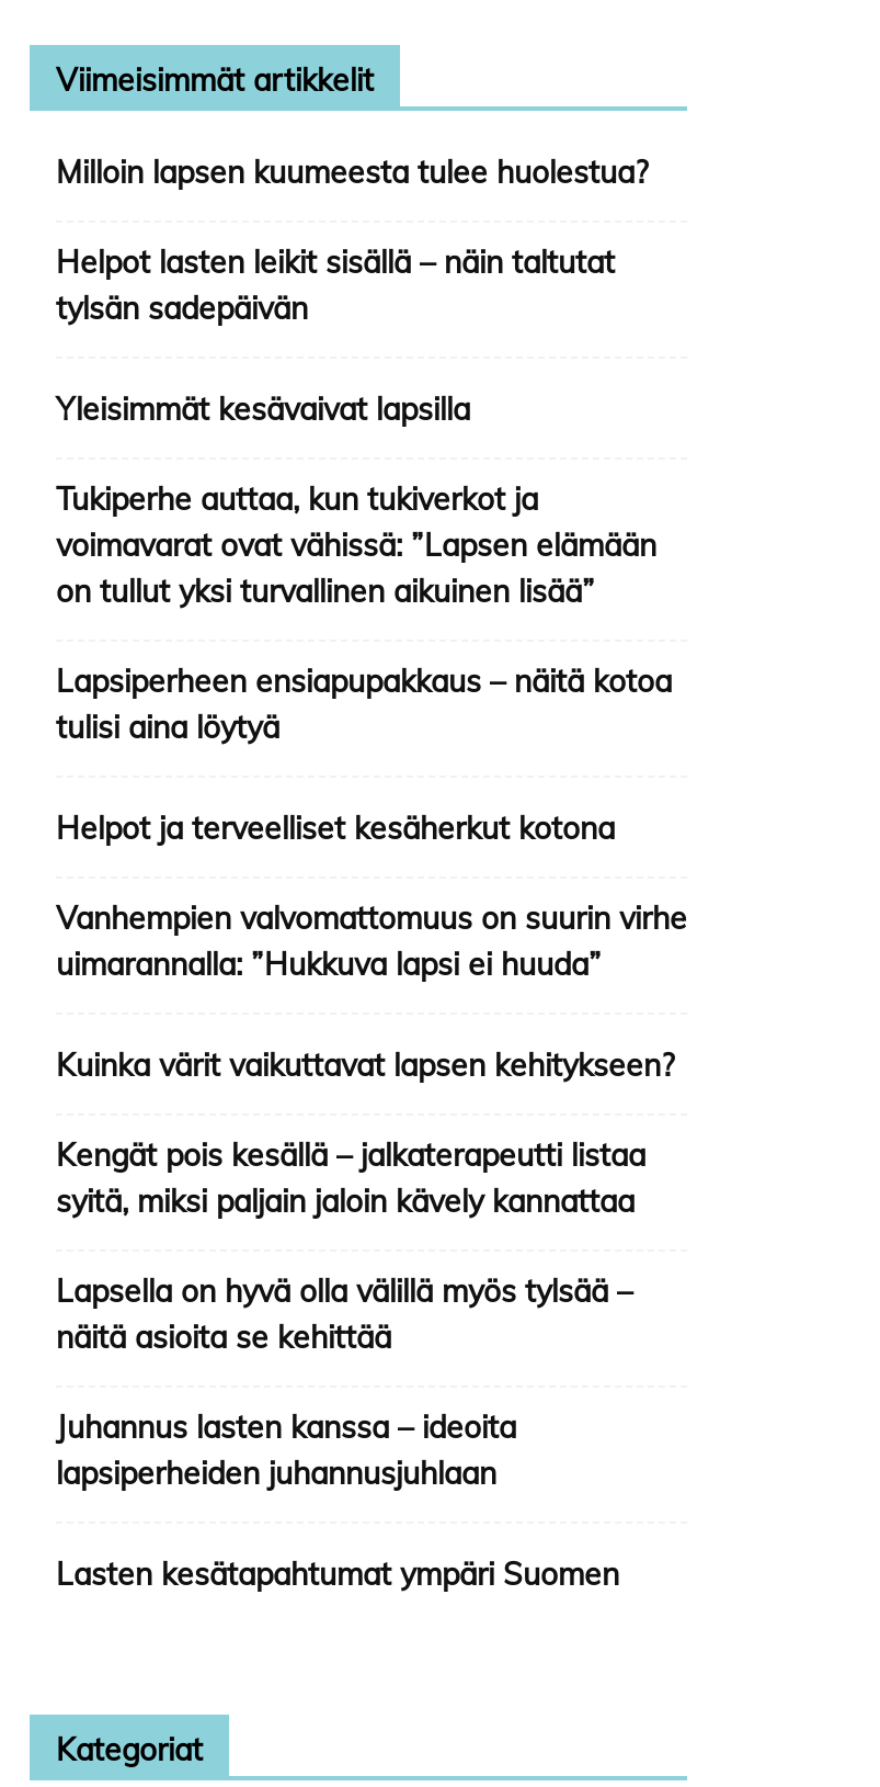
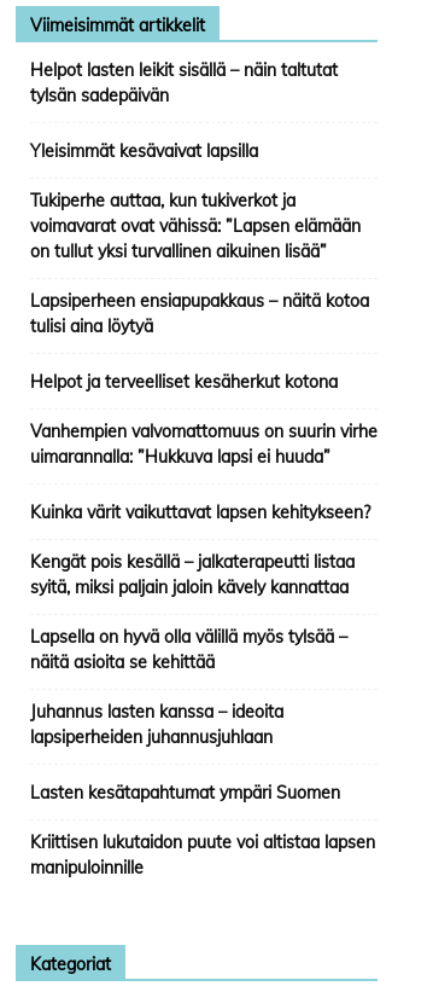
[56,153,648,193] Milloin lapsen kuumeesta tulee huolestua? -> none
moved [56,243,687,1595] -> [30,60,378,804]: Helpot lasten leikit sisällä – näin taltutat | tylsän sadepäivän | Yleisimmät kesävaivat lapsilla | ... | lapsiperheiden juhannusjuhlaan | Lasten kesätapahtumat ympäri Suomen
none -> [30,832,375,879] Kriittisen lukutaidon puute voi altistaa lapsen | manipuloinnille

